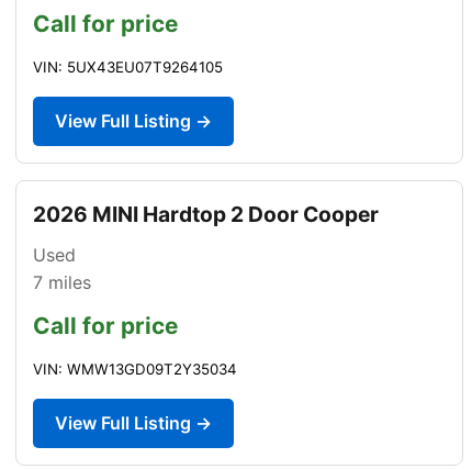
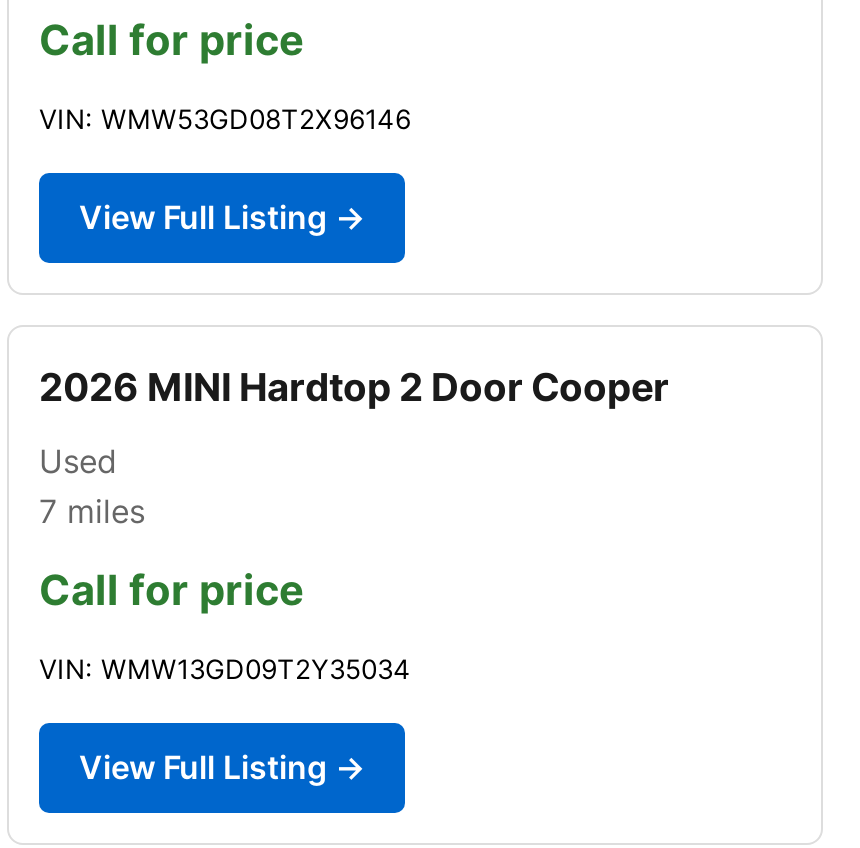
[33,58,223,76] VIN: 5UX43EU07T9264105 -> [39,103,411,135] VIN: WMW53GD08T2X96146

